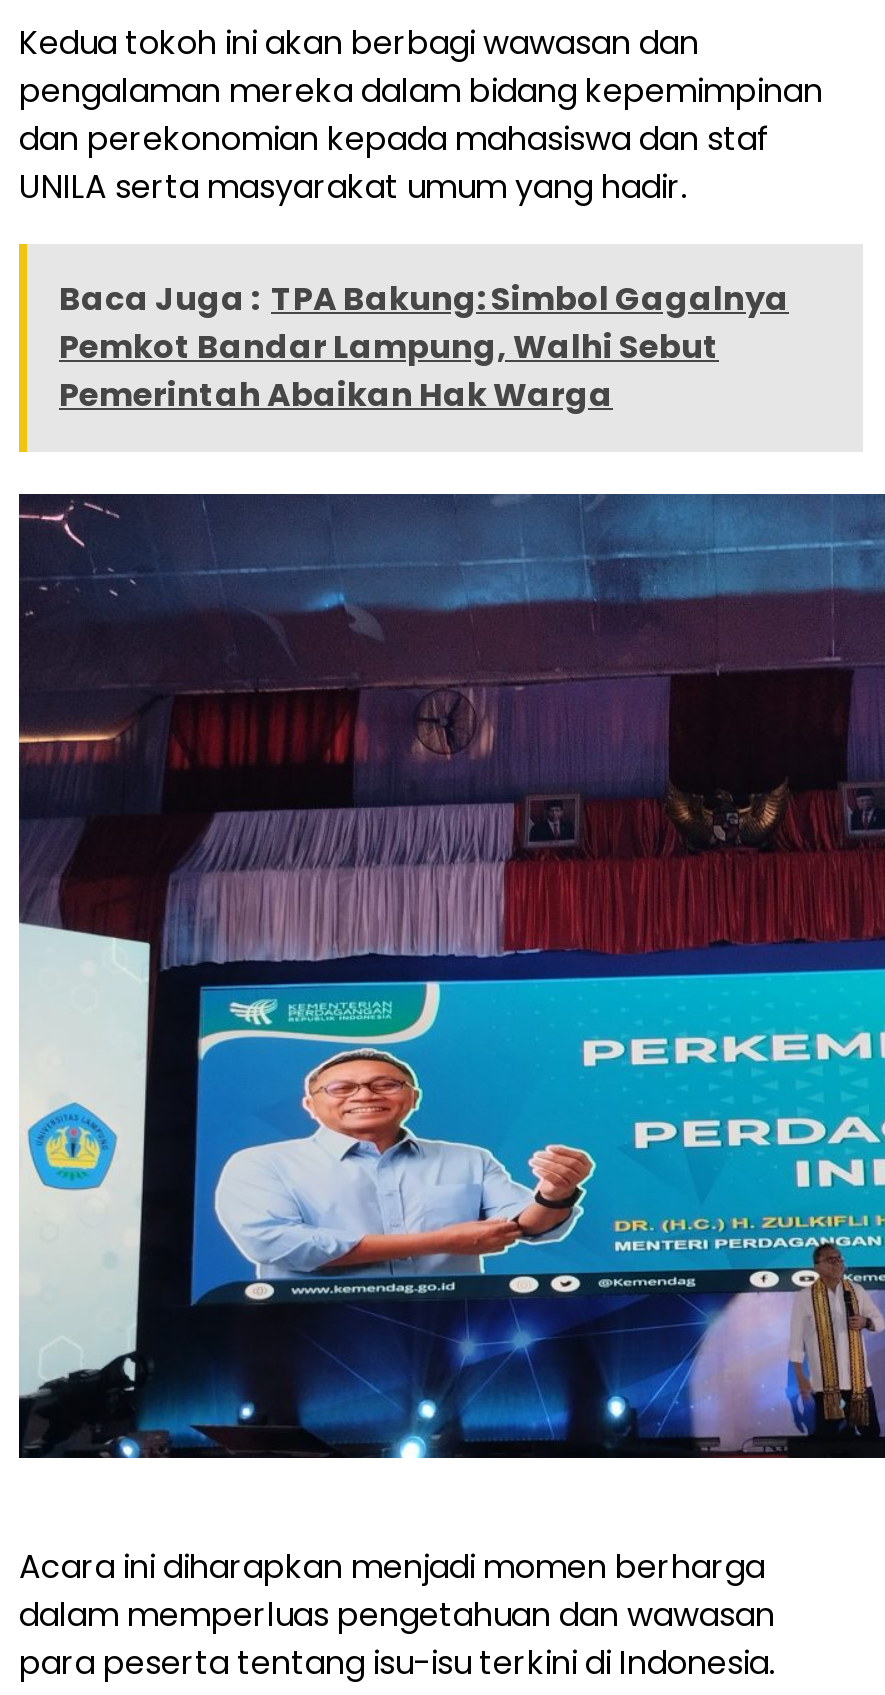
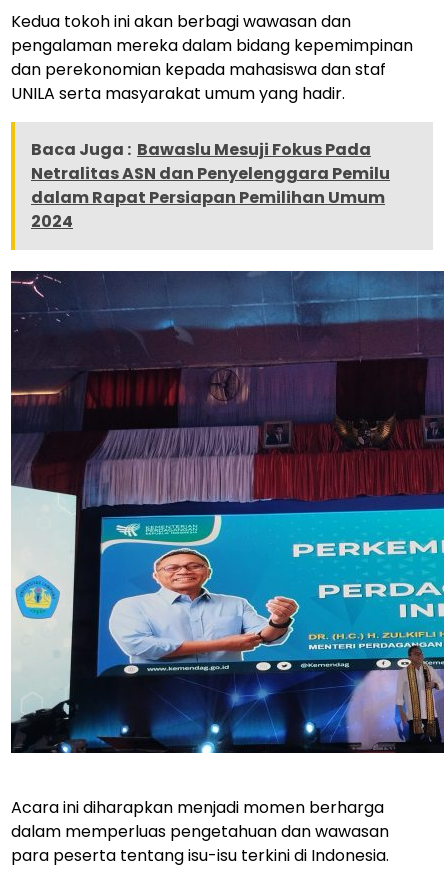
[59,276,789,418] Baca Juga : TPA Bakung: Simbol Gagalnya | Pemkot Bandar Lampung, Walhi Sebut | Pemerintah Abaikan Hak Warga -> [31,138,390,233] Baca Juga : Bawaslu Mesuji Fokus Pada | Netralitas ASN dan Penyelenggara Pemilu | dalam Rapat Persiapan Pemilihan Umum | 2024

